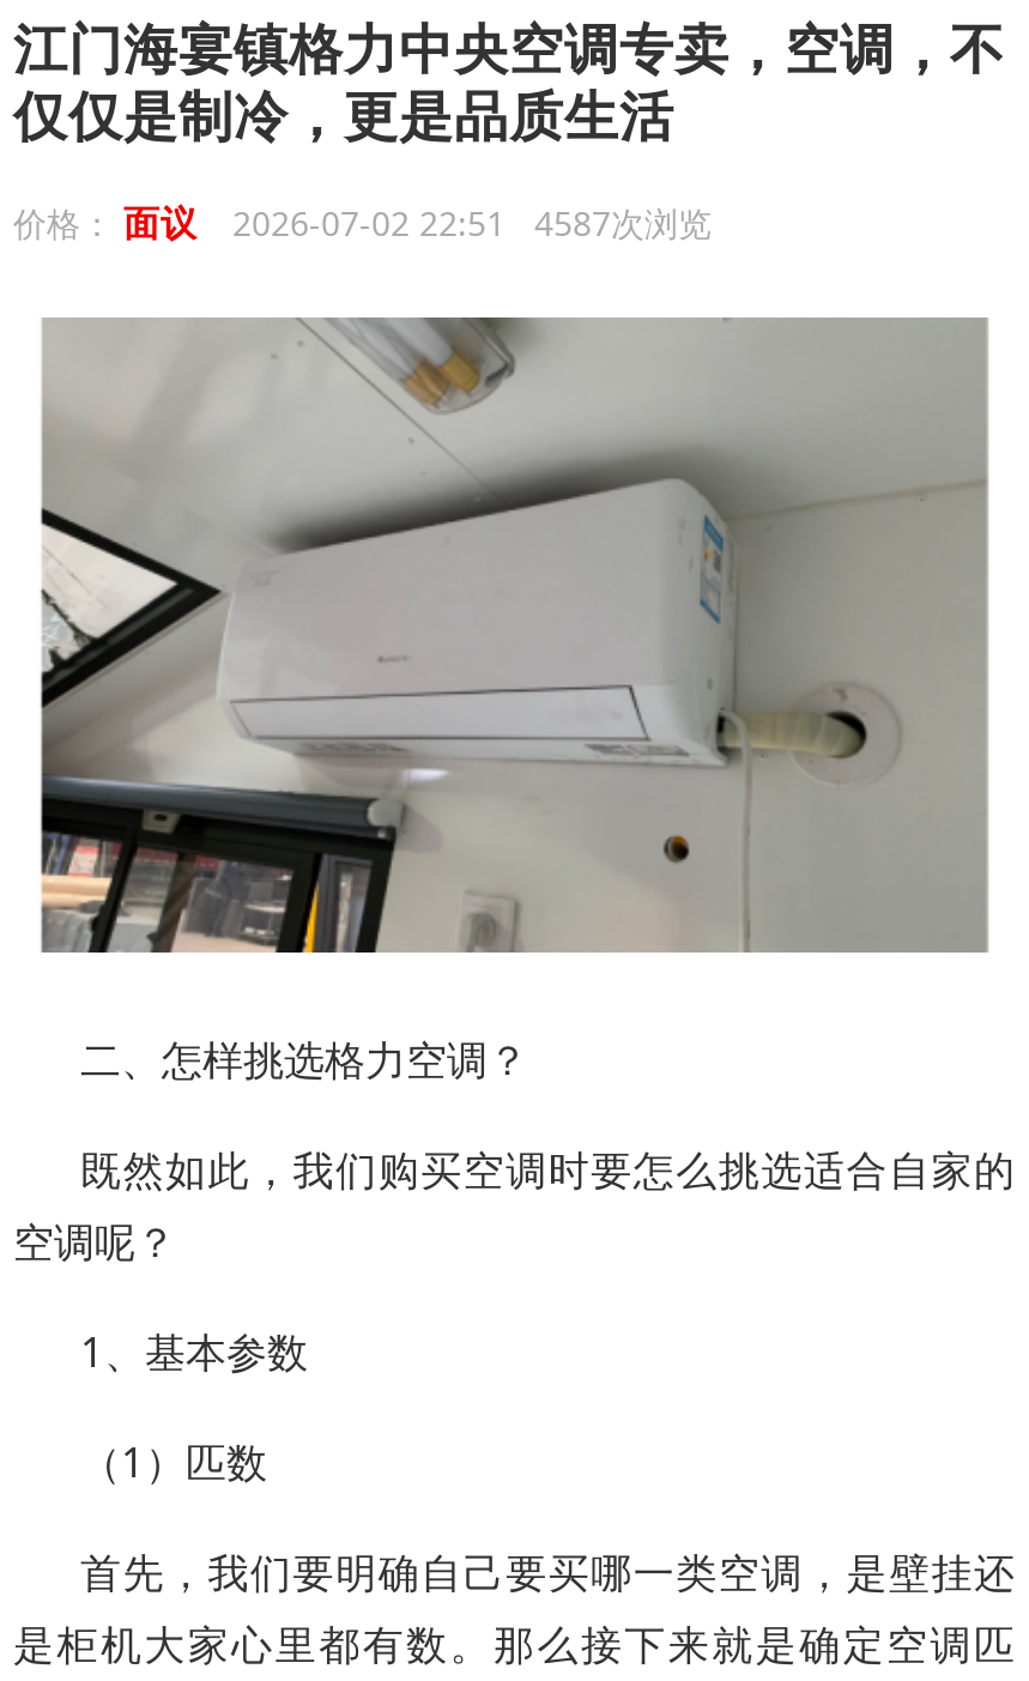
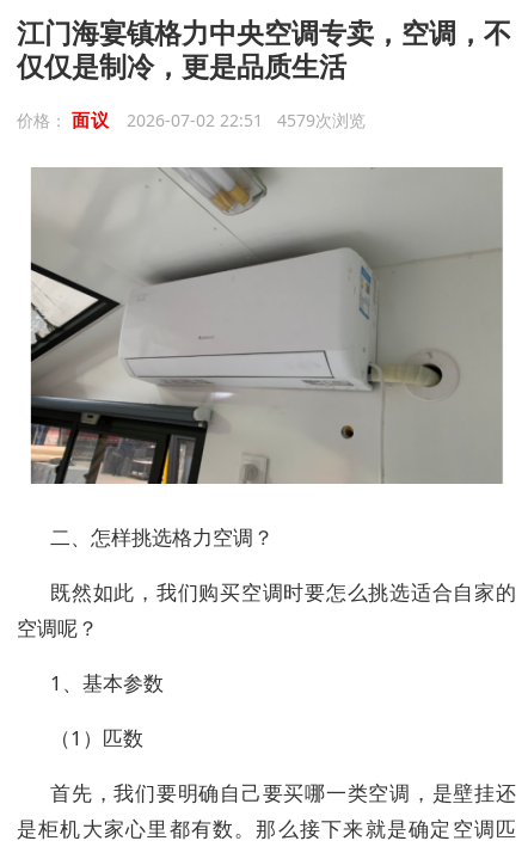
[13,198,712,246] 价格：面议 2026-07-02 22:51 4587次浏览 -> [17,108,365,131] 价格：面议 2026-07-02 22:51 4579次浏览

